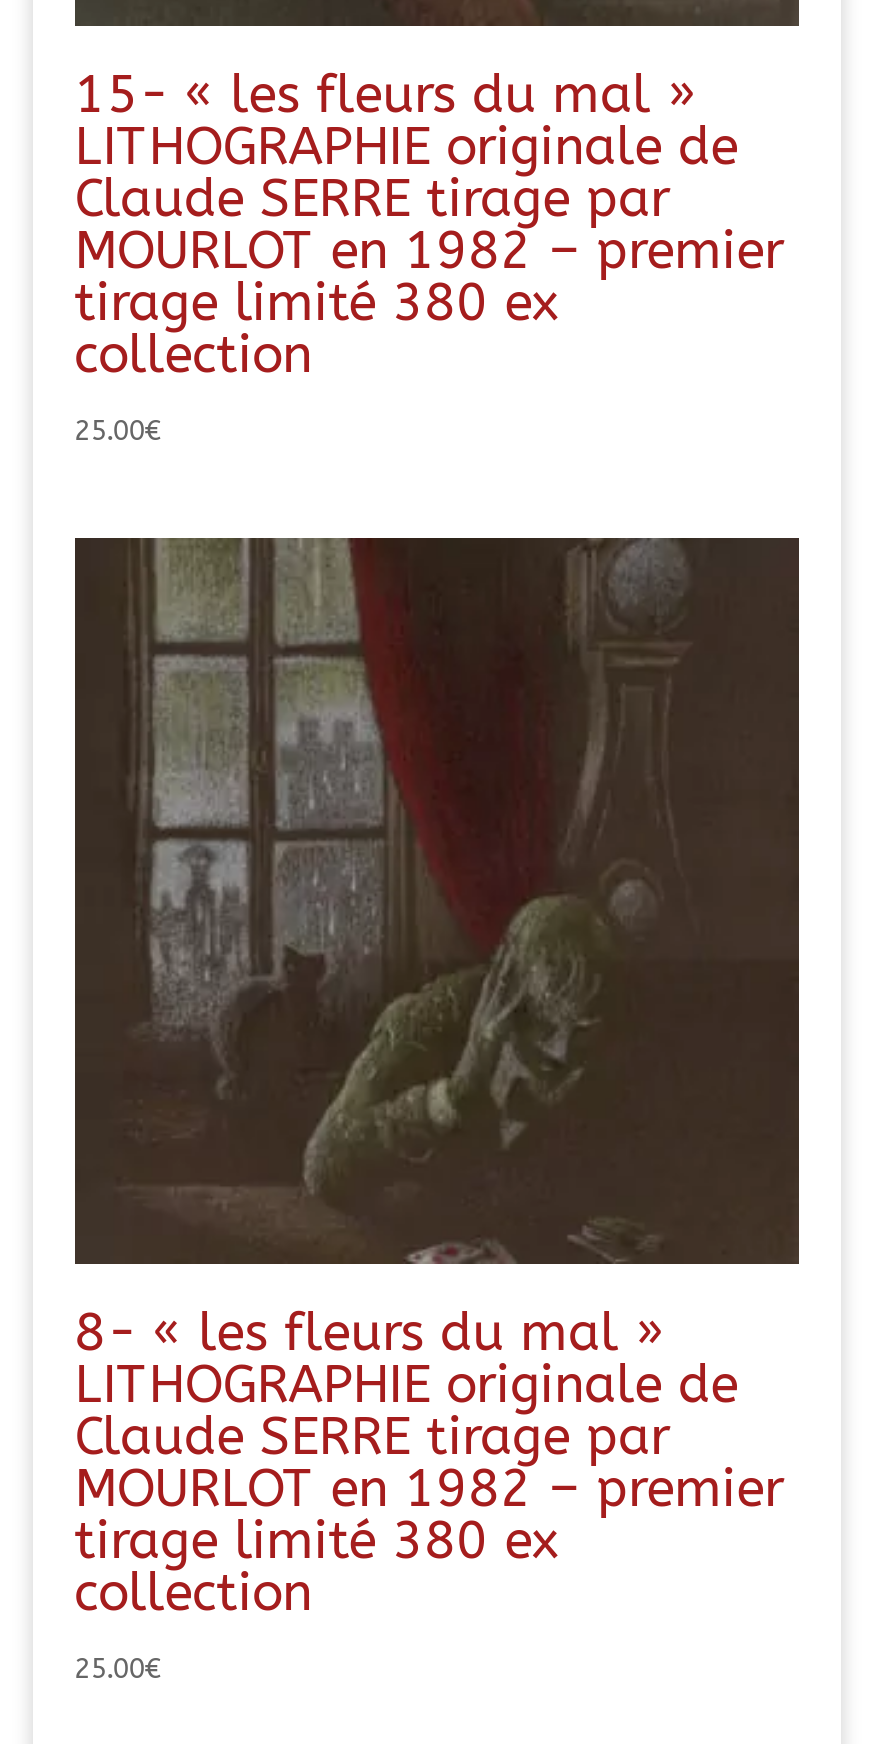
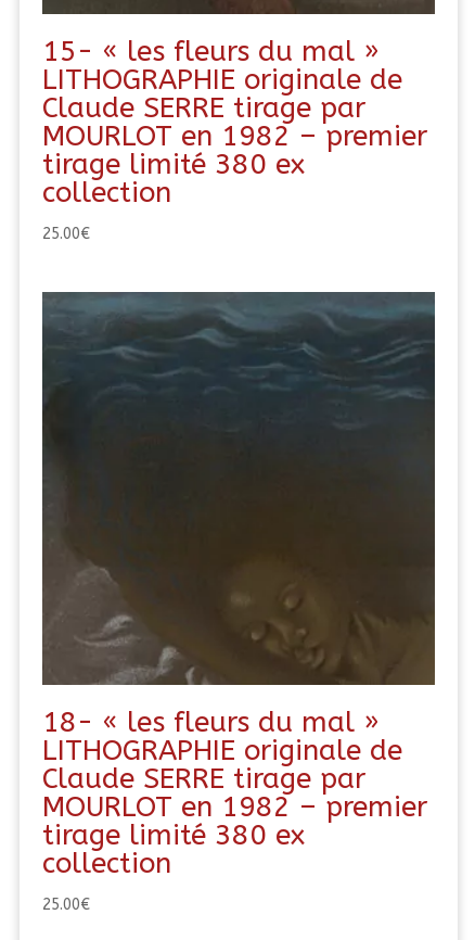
[74,538,799,1363] [image] | 8- « les fleurs du mal » -> [42,292,435,740] [image] | 18- « les fleurs du mal »

